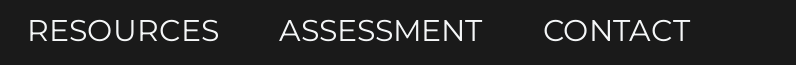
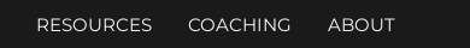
[279,10,691,48] ASSESSMENT | CONTACT -> [188,13,395,36] COACHING | ABOUT

